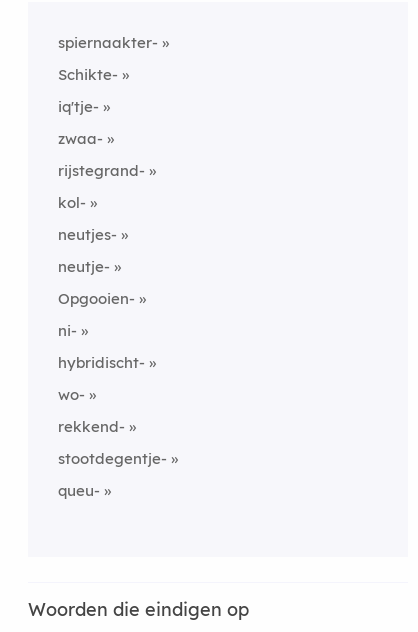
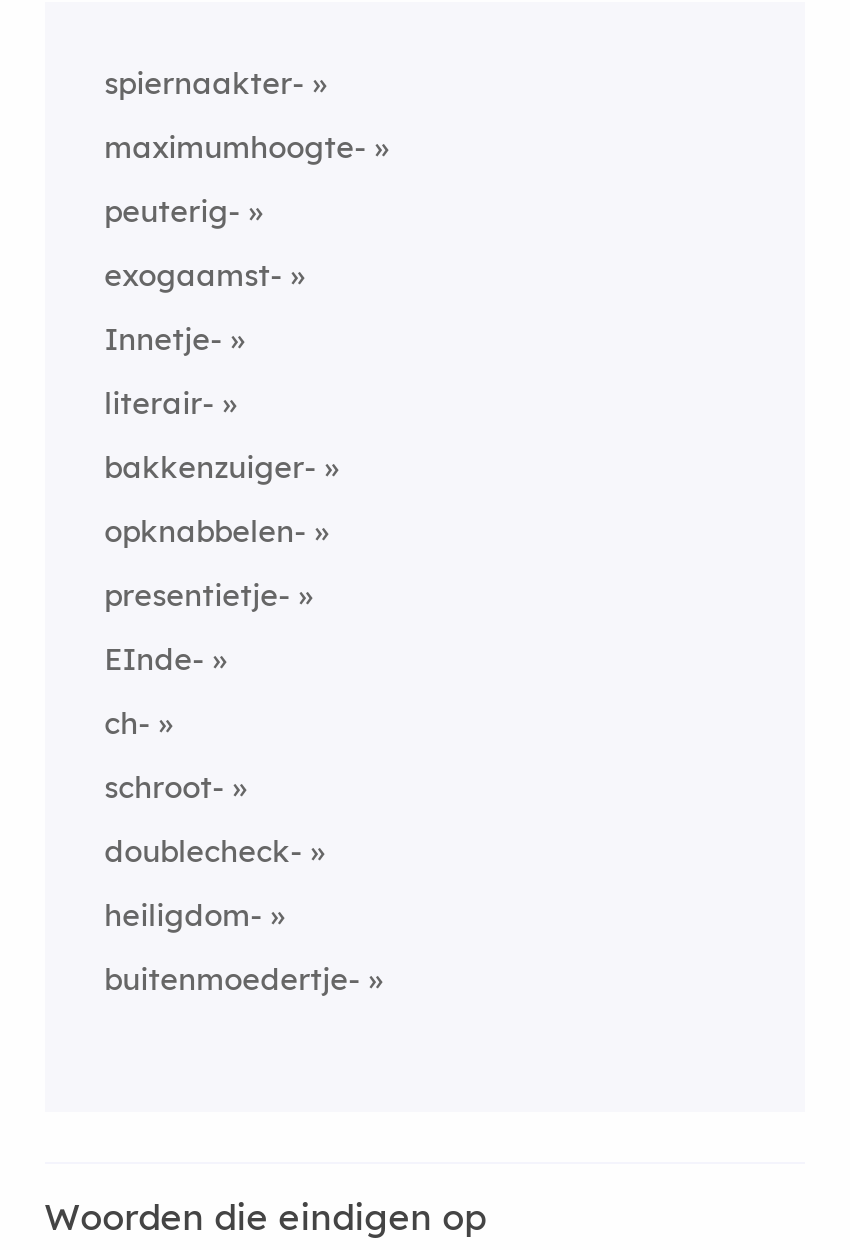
[58,65,118,84] Schikte- -> [104,128,366,166] maximumhoogte-
[58,97,99,116] iq'tje- -> [104,192,240,230] peuterig-
[58,129,103,148] zwaa- -> [104,256,282,294] exogaamst-
[58,161,145,180] rijstegrand- -> [104,320,222,358] Innetje-
[58,193,86,212] kol- -> [104,384,214,422] literair-
[58,225,117,244] neutjes- -> [104,448,316,486] bakkenzuiger-
[58,257,110,276] neutje- -> [104,512,306,550] opknabbelen-
[58,289,135,308] Opgooien- -> [104,576,290,614] presentietje-
[58,321,77,340] ni- -> [104,640,204,678] EInde-
[58,353,145,372] hybridischt- -> [104,704,150,742] ch-
[58,385,85,404] wo- -> [104,768,224,806] schroot-
[58,417,125,436] rekkend- -> [104,832,302,870] doublecheck-
[58,449,167,468] stootdegentje- -> [104,896,262,934] heiligdom-
[58,481,100,500] queu- -> [104,960,360,998] buitenmoedertje-

